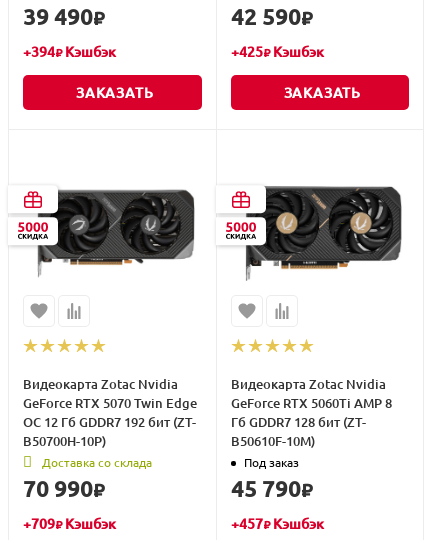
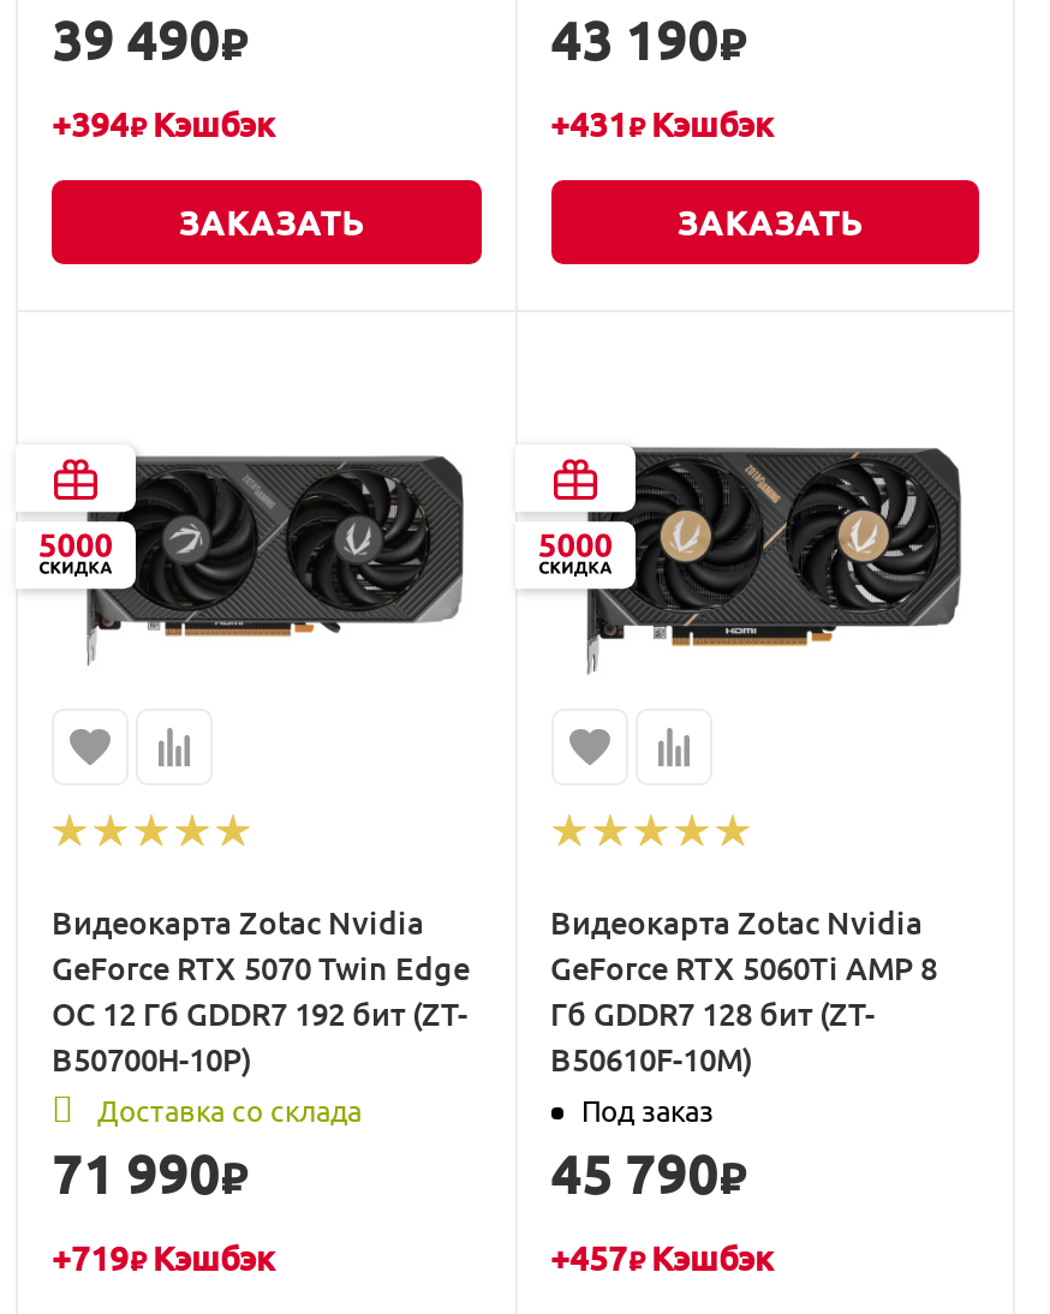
[230,4,311,29] 42 590₽ -> [550,10,745,70] 43 190₽
[230,44,323,60] +425 ₽ Кэшбэк -> [550,106,774,144] +431 ₽ Кэшбэк
[23,476,104,501] 70 990₽ -> [52,1142,246,1203] 71 990₽
[23,516,116,532] +709₽ Кэшбэк -> [52,1239,275,1277] +719₽ Кэшбэк

